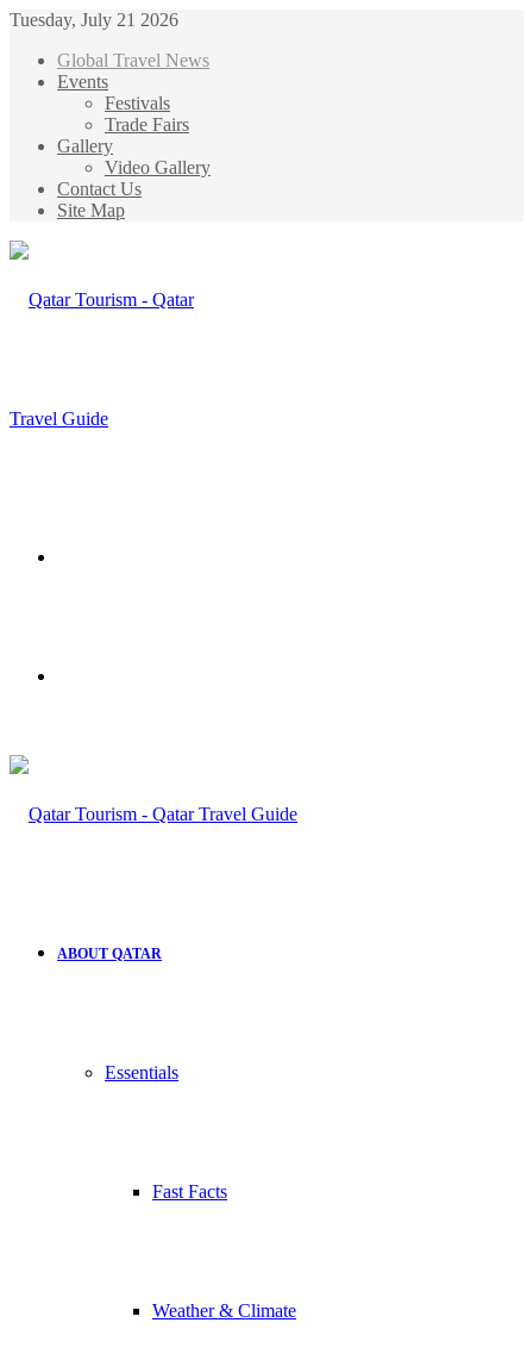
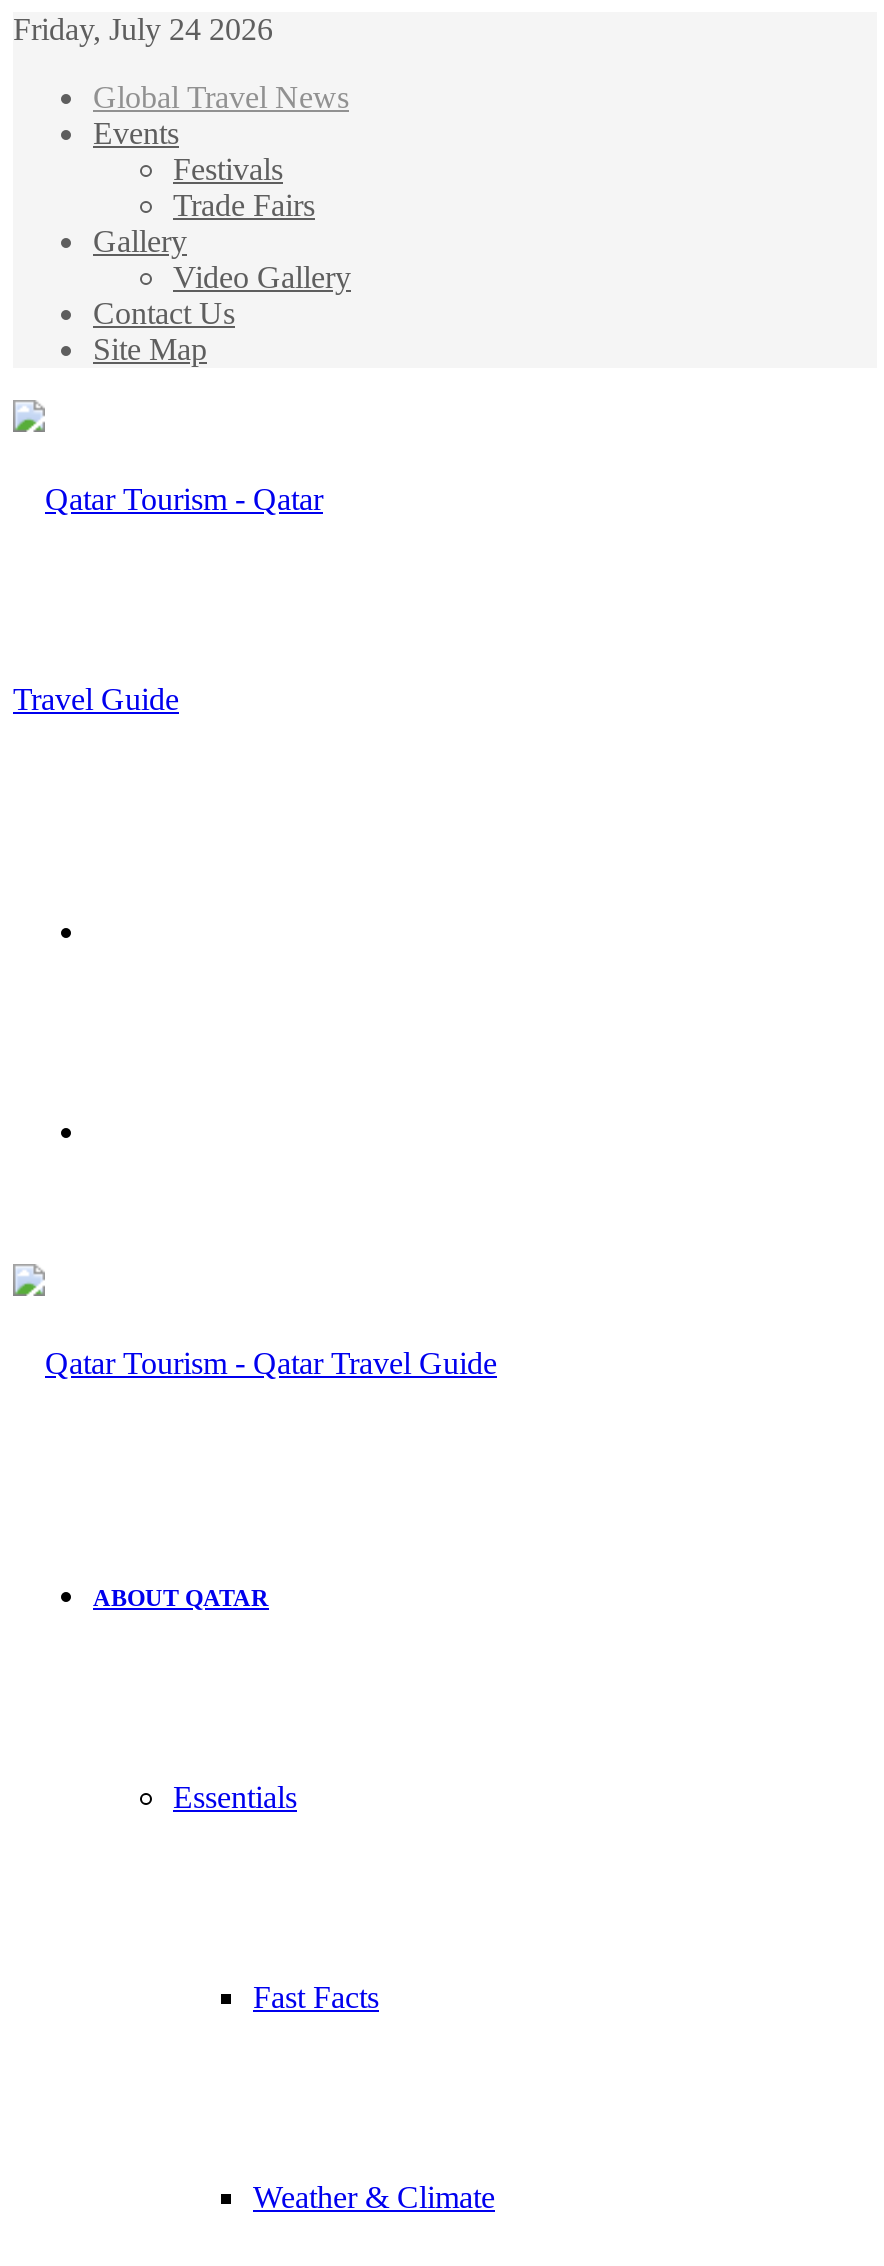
[10,10,178,30] Tuesday, July 21 2026 -> [13,12,273,46] Friday, July 24 2026

